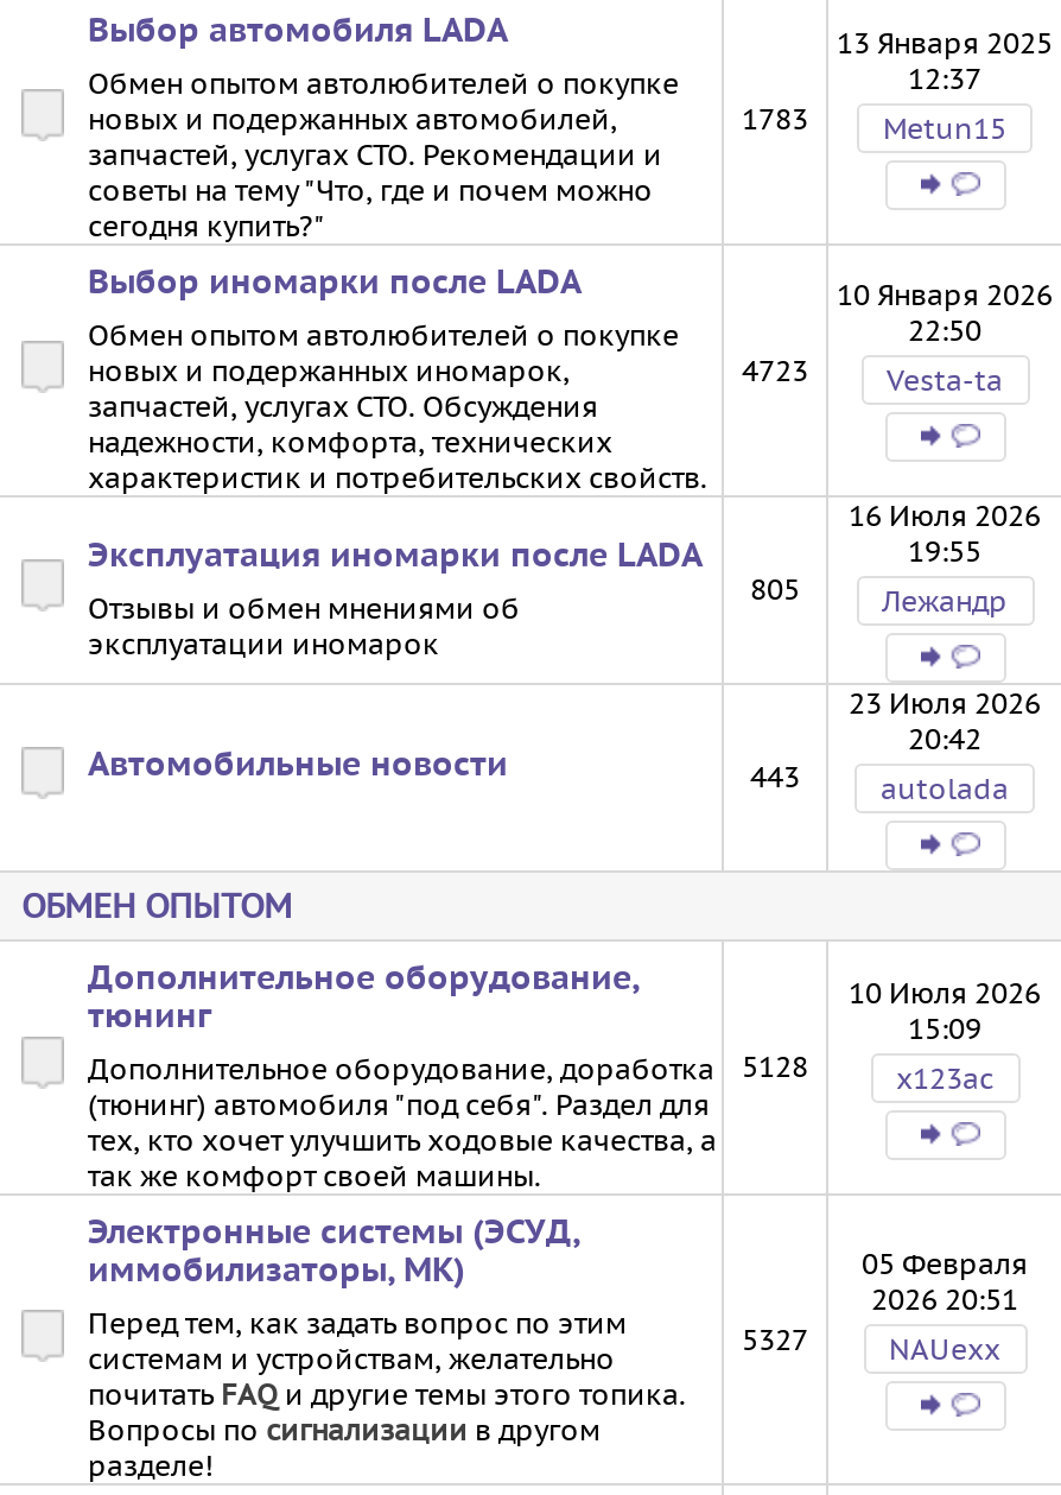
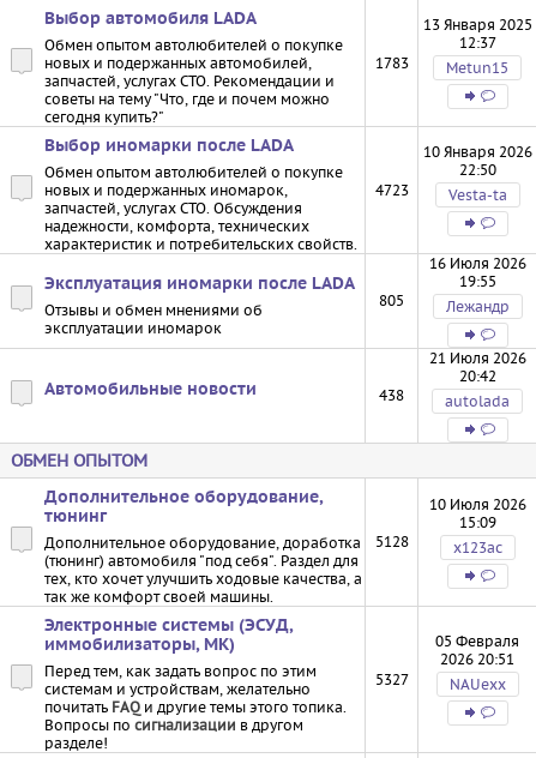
[849,685,1041,721] 23 Июля 2026 -> [429,349,526,367] 21 Июля 2026
[750,759,800,794] 443 -> [379,386,404,404] 438

